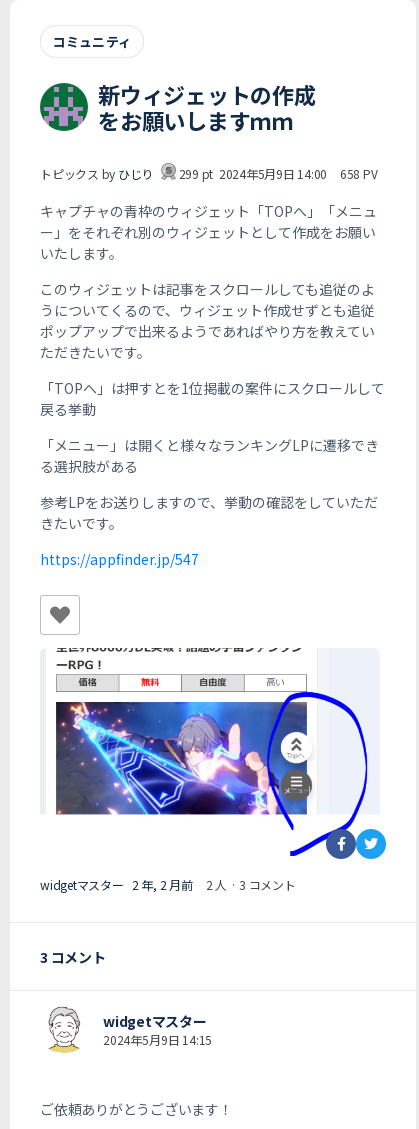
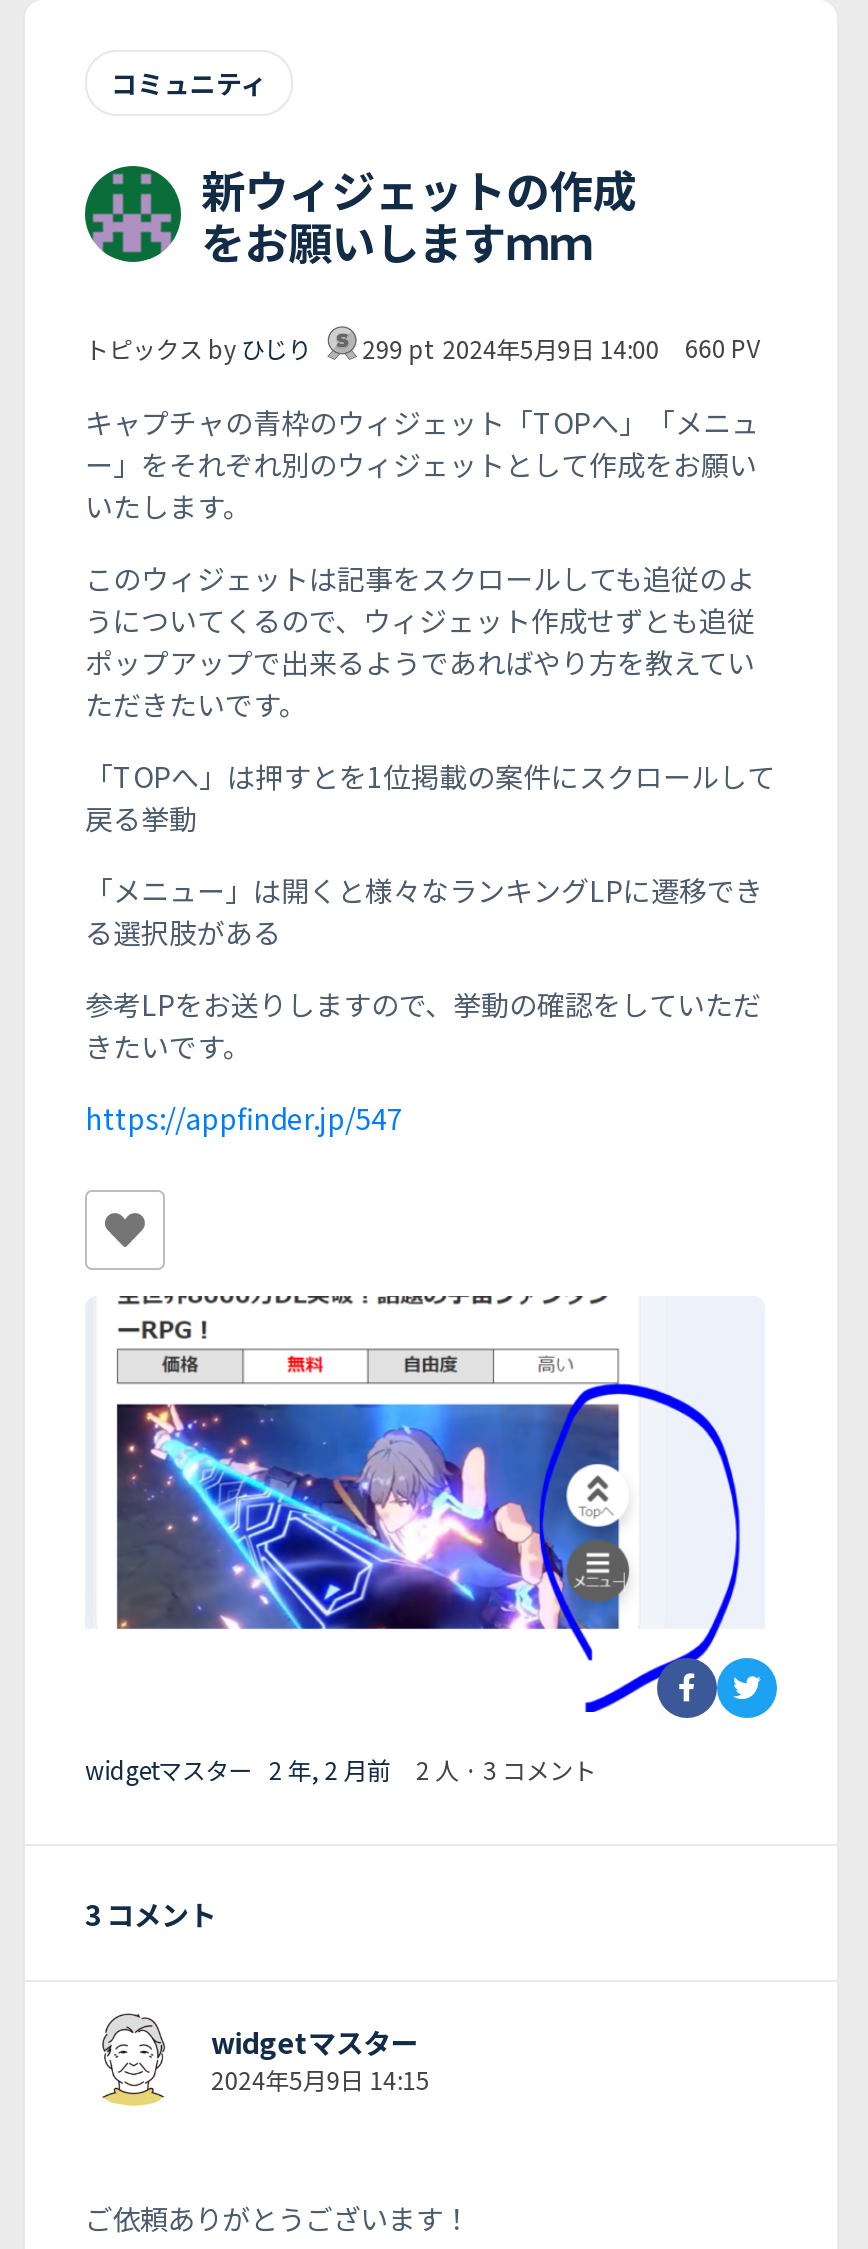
[40,165,377,182] トピックス byひじり 299 pt 2024年5月9日 14:00 658 PV -> [85,331,760,365] トピックス byひじり 299 pt 2024年5月9日 14:00 660 PV

